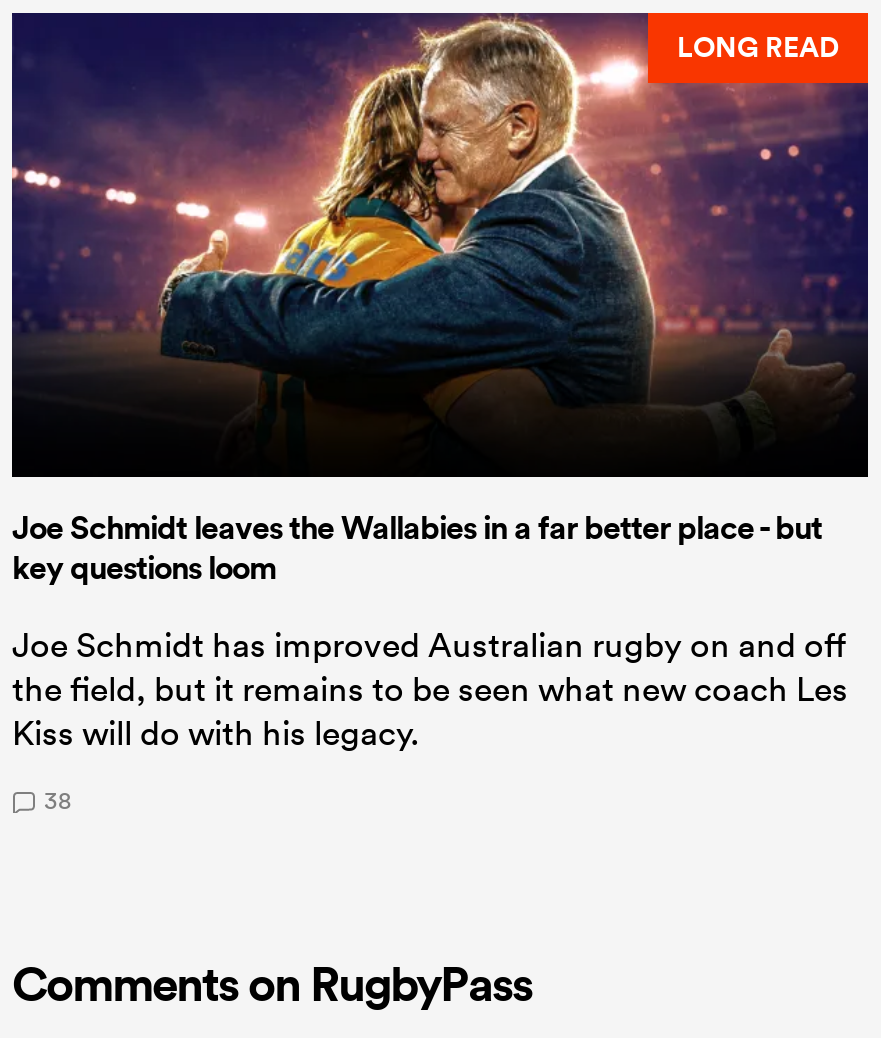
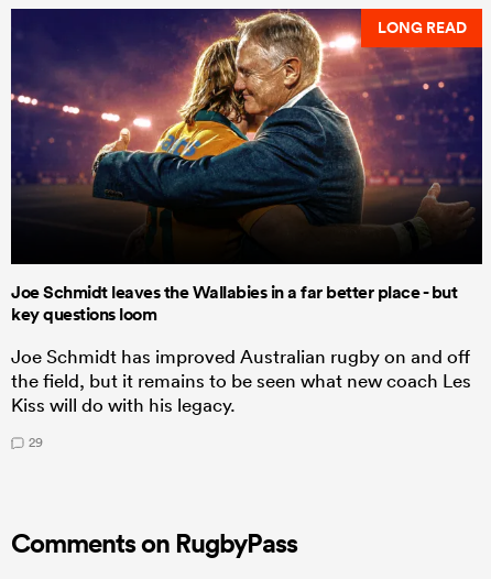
[44,783,72,817] 38 -> [29,433,43,451] 29

